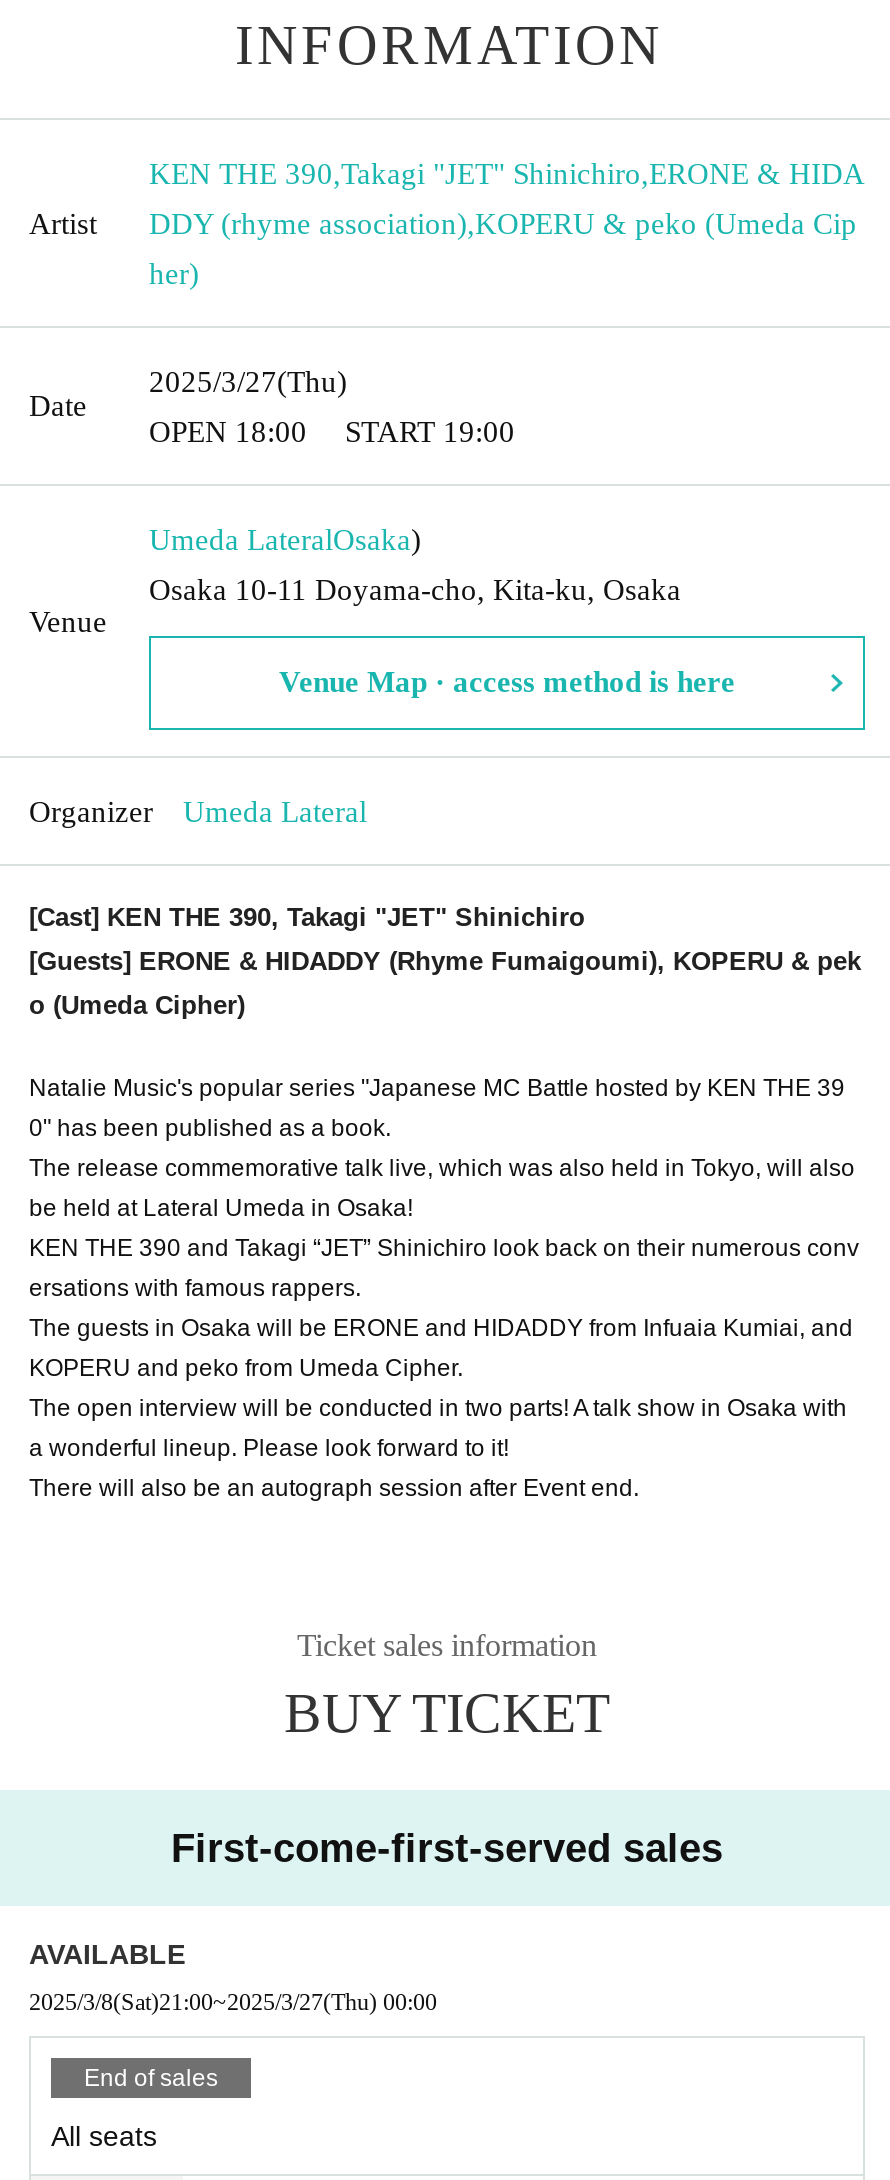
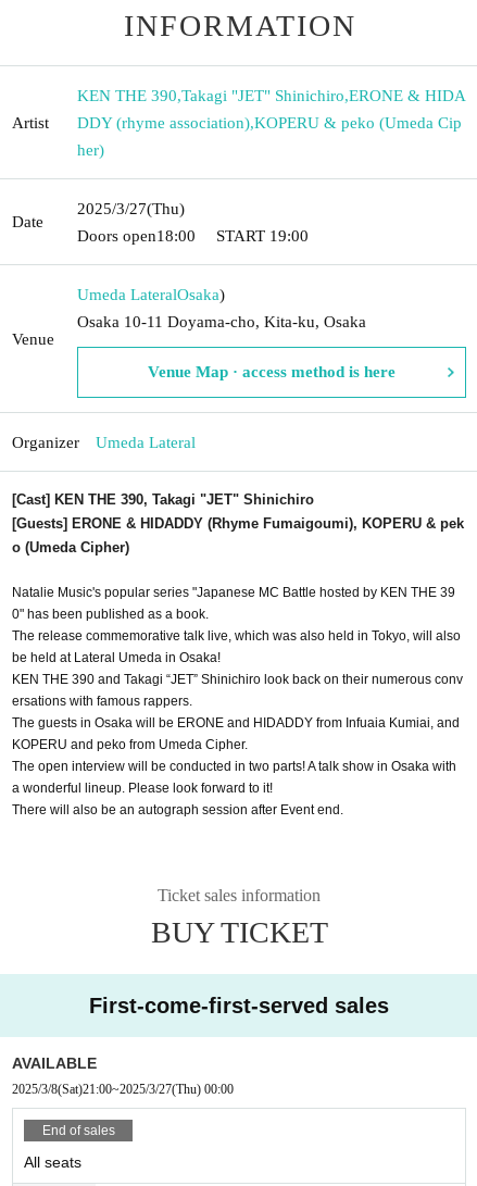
[149,415,515,447] OPEN 18:00 START 19:00 -> [77,227,309,244] Doors open 18:00 START 19:00

